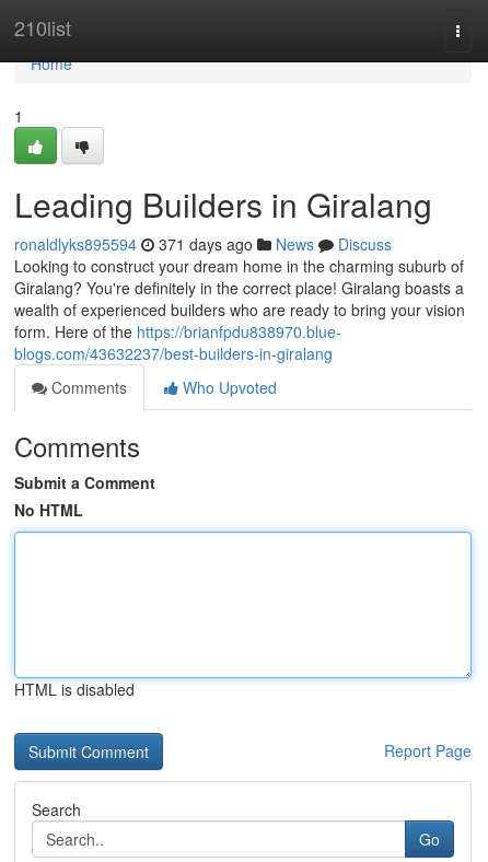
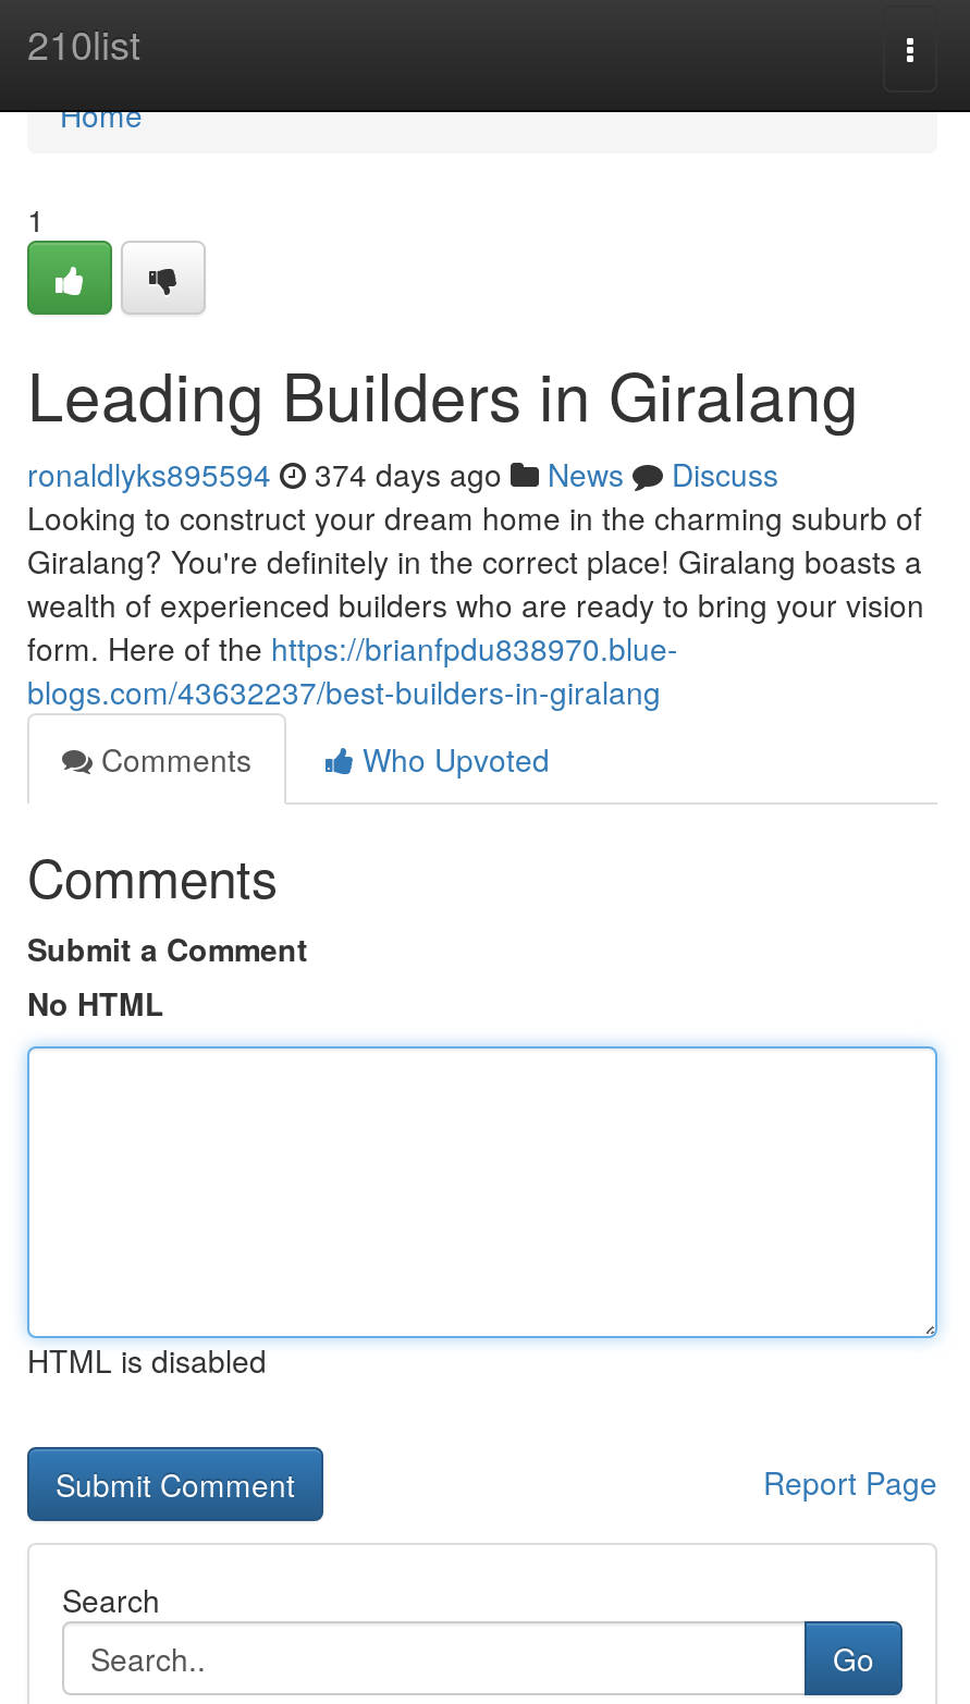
[14,233,392,255] ronaldlyks895594 371 days ago News Discuss -> [27,452,778,495] ronaldlyks895594 374 days ago News Discuss

